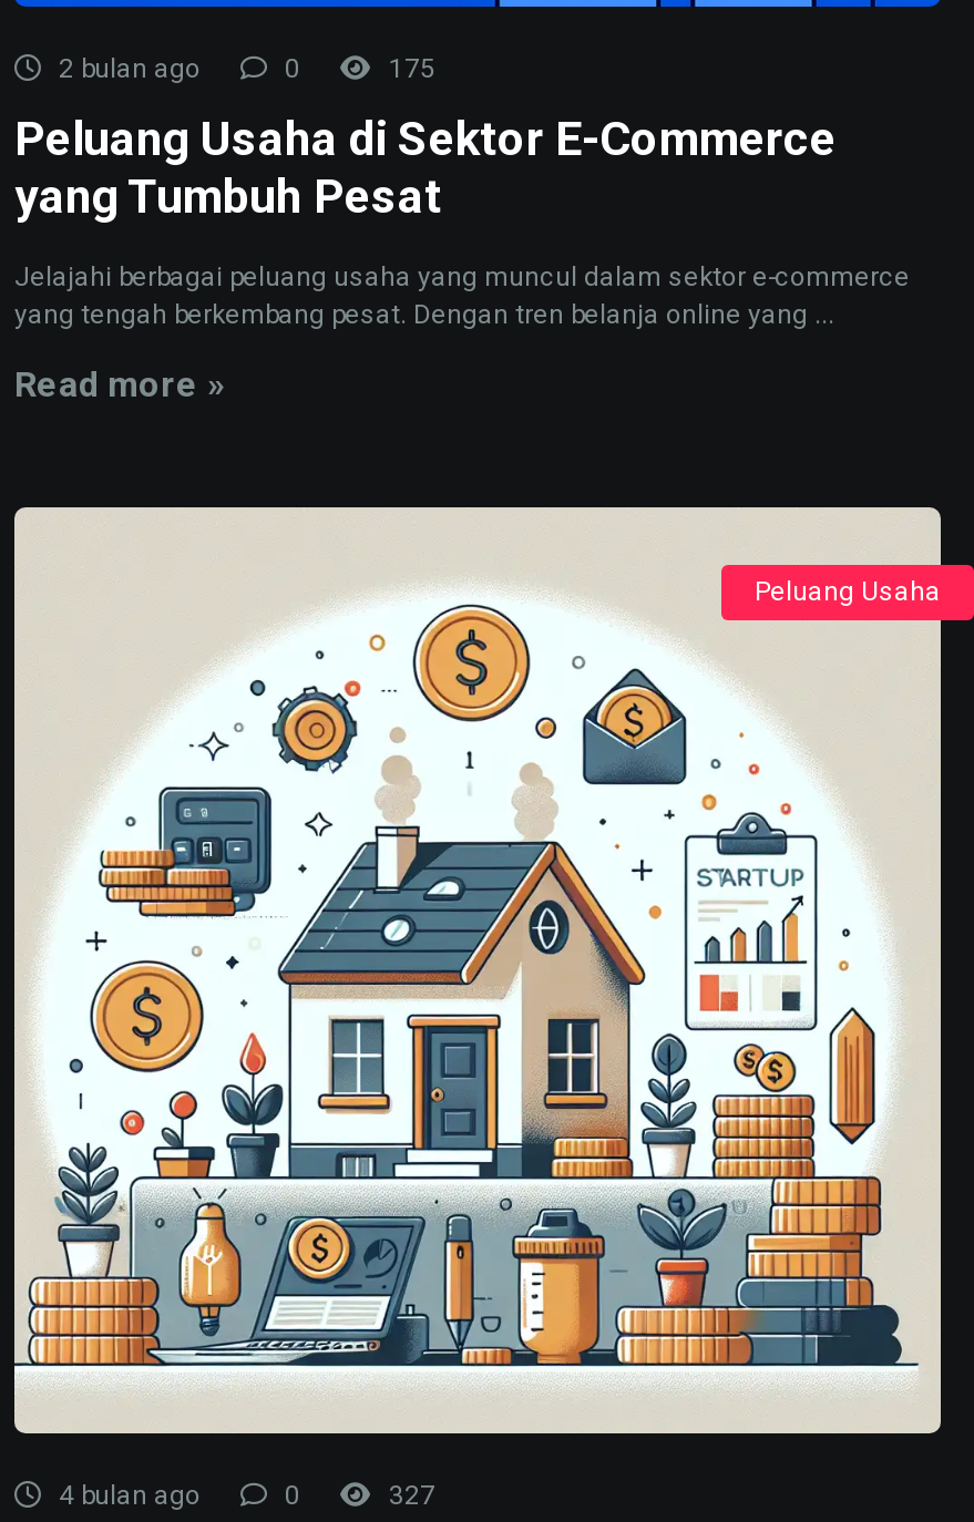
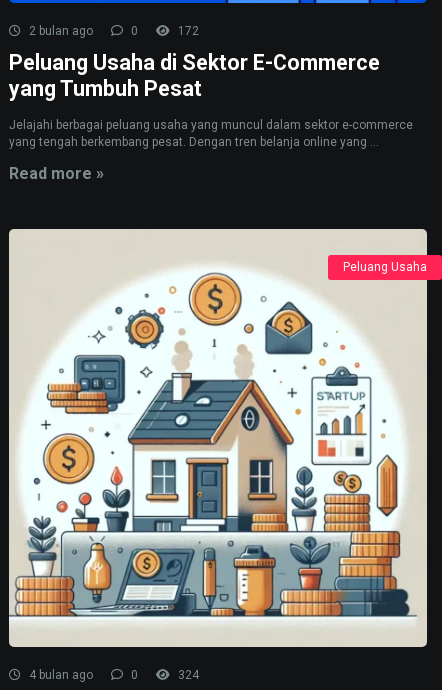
[382,53,435,84] 175 -> [175,24,199,38] 172
[382,1480,435,1511] 327 -> [175,668,199,682] 324

